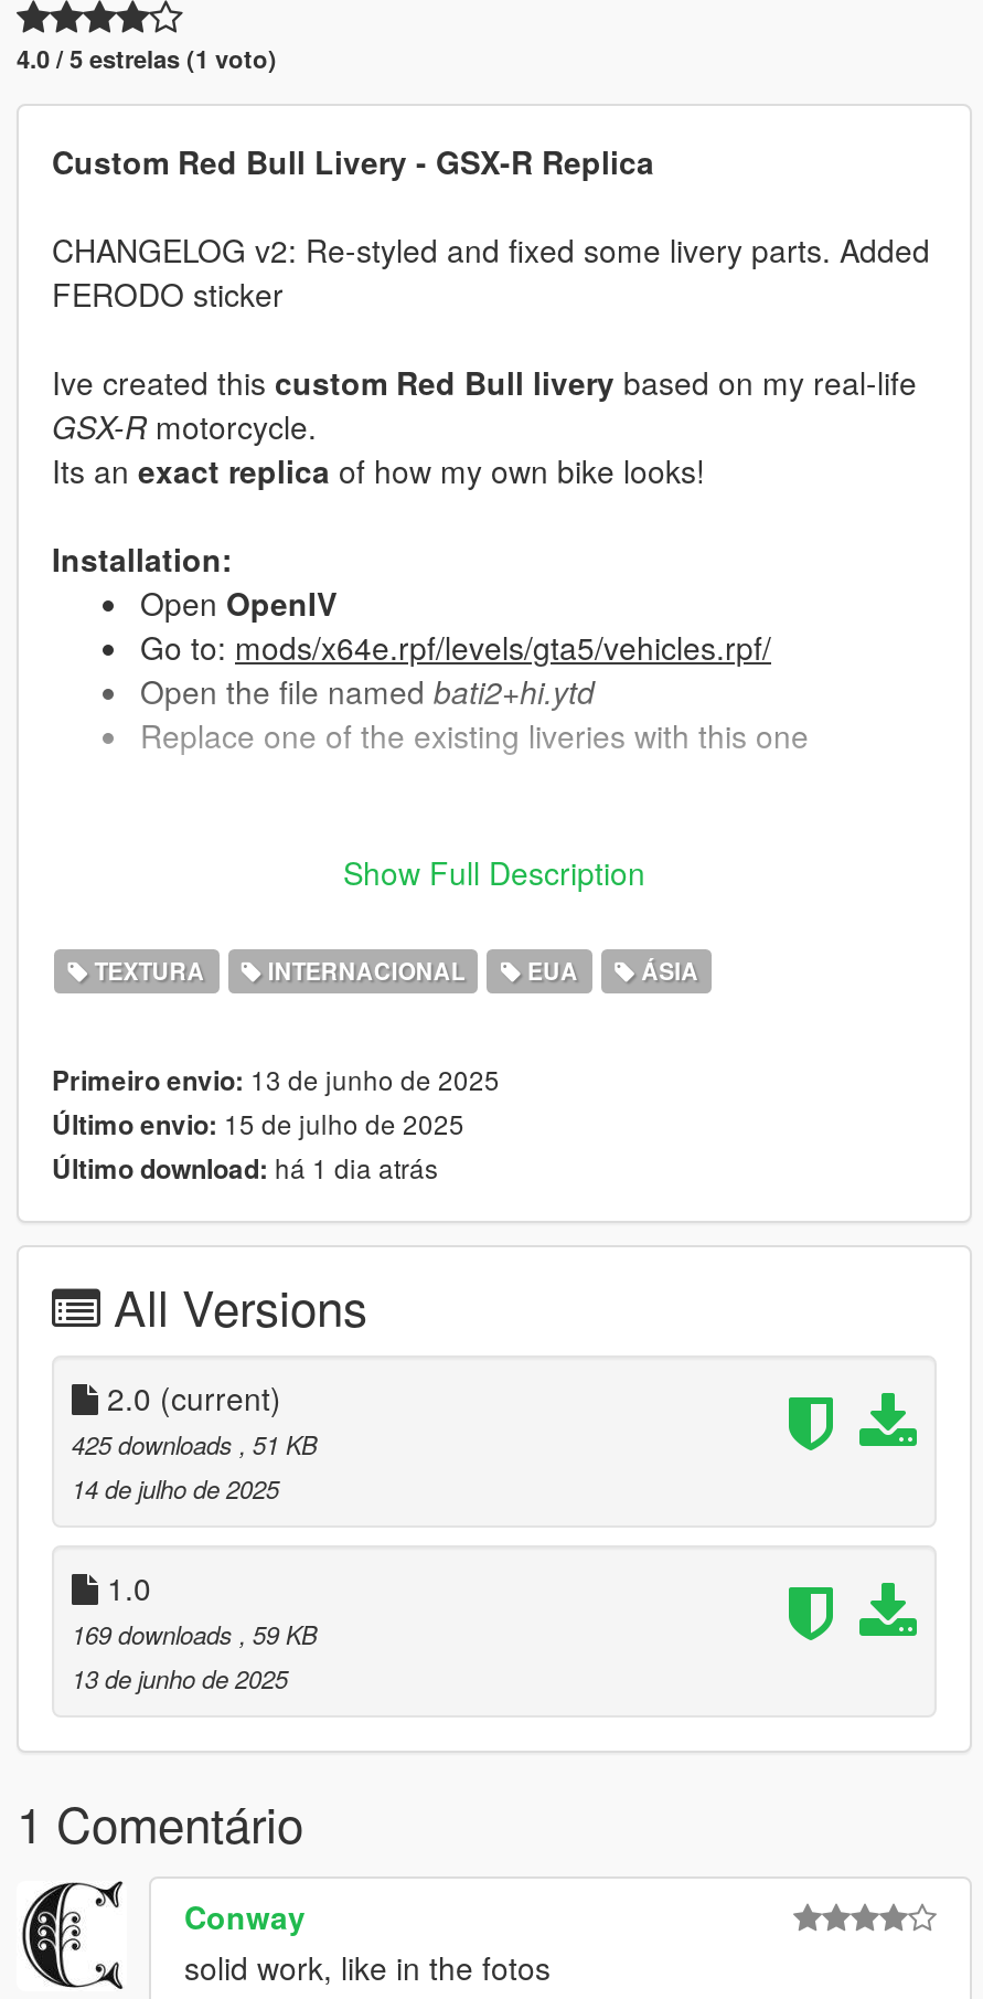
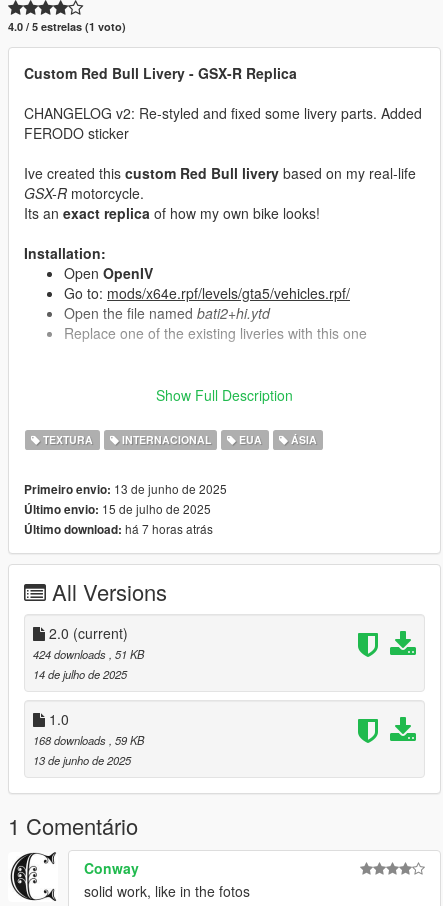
[52,1149,438,1188] Último download: há 1 dia atrás -> [24,520,213,538] Último download: há 7 horas atrás
[72,1427,317,1462] 425 downloads, 51 KB -> [33,646,144,662] 424 downloads, 51 KB
[72,1617,317,1652] 169 downloads, 59 KB -> [33,732,144,748] 168 downloads, 59 KB

